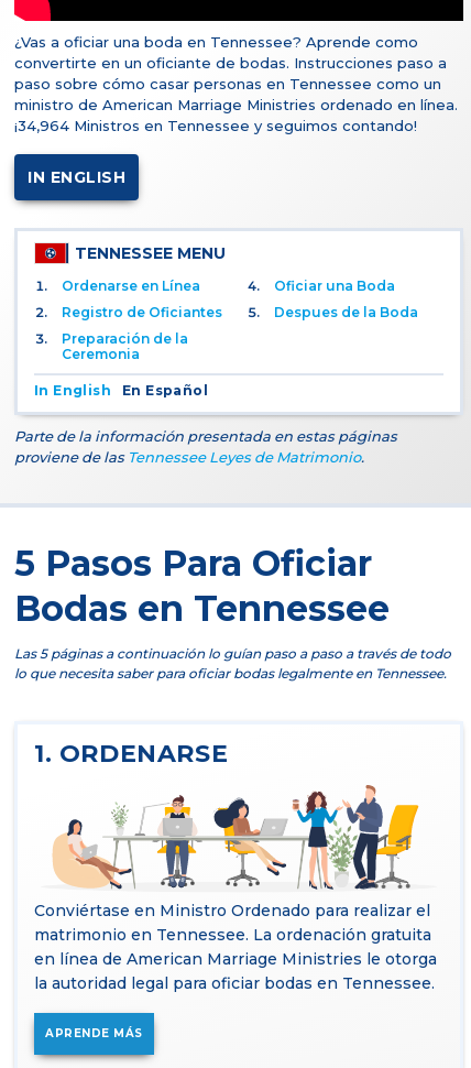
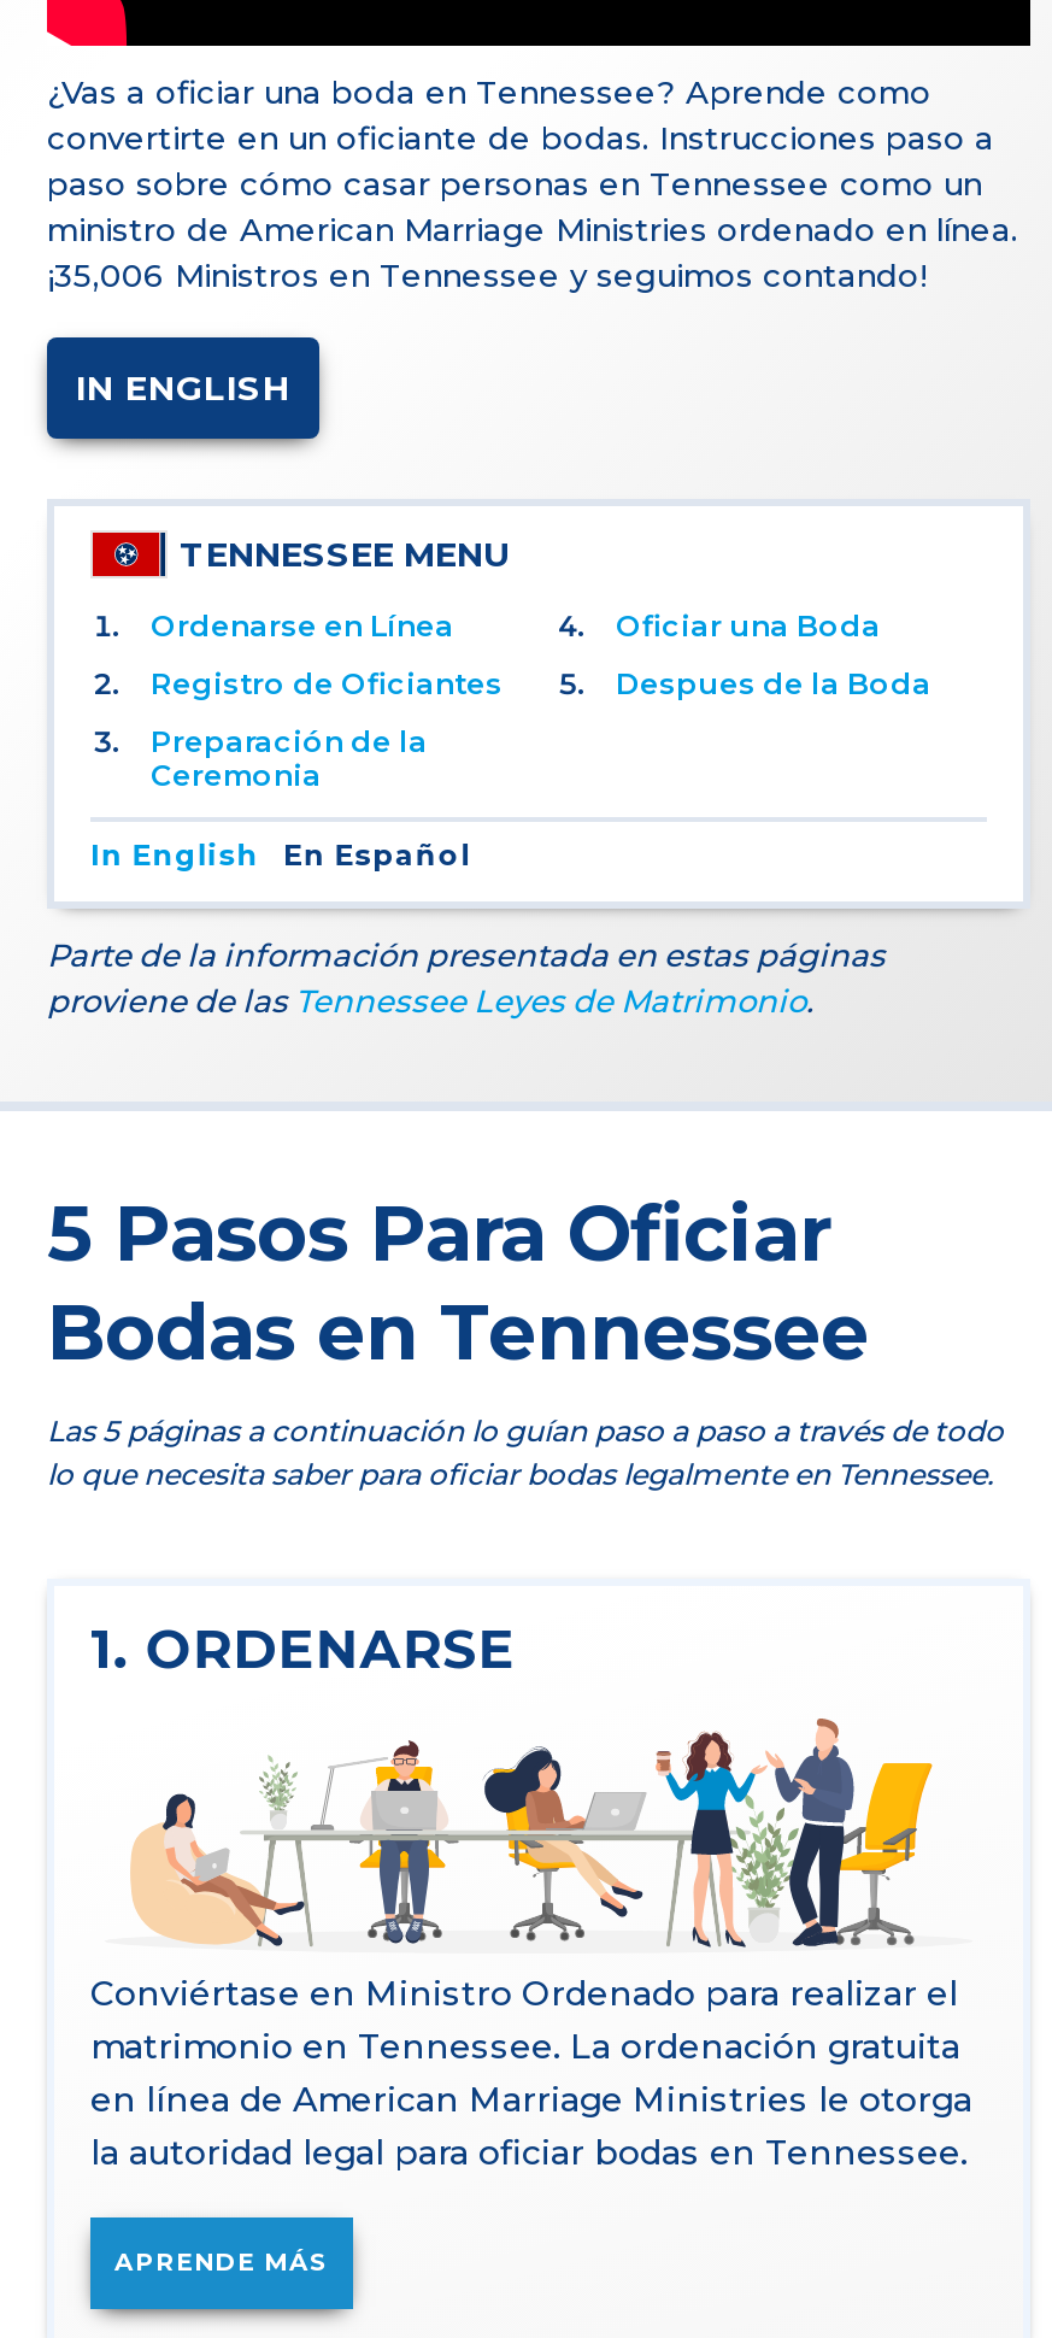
[14,117,417,135] ¡34,964 Ministros en Tennessee y seguimos contando! -> [47,257,927,295] ¡35,006 Ministros en Tennessee y seguimos contando!

